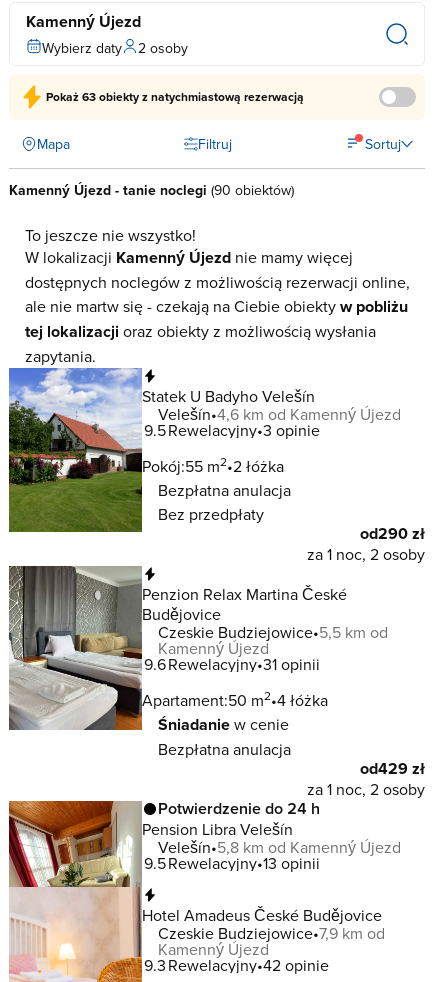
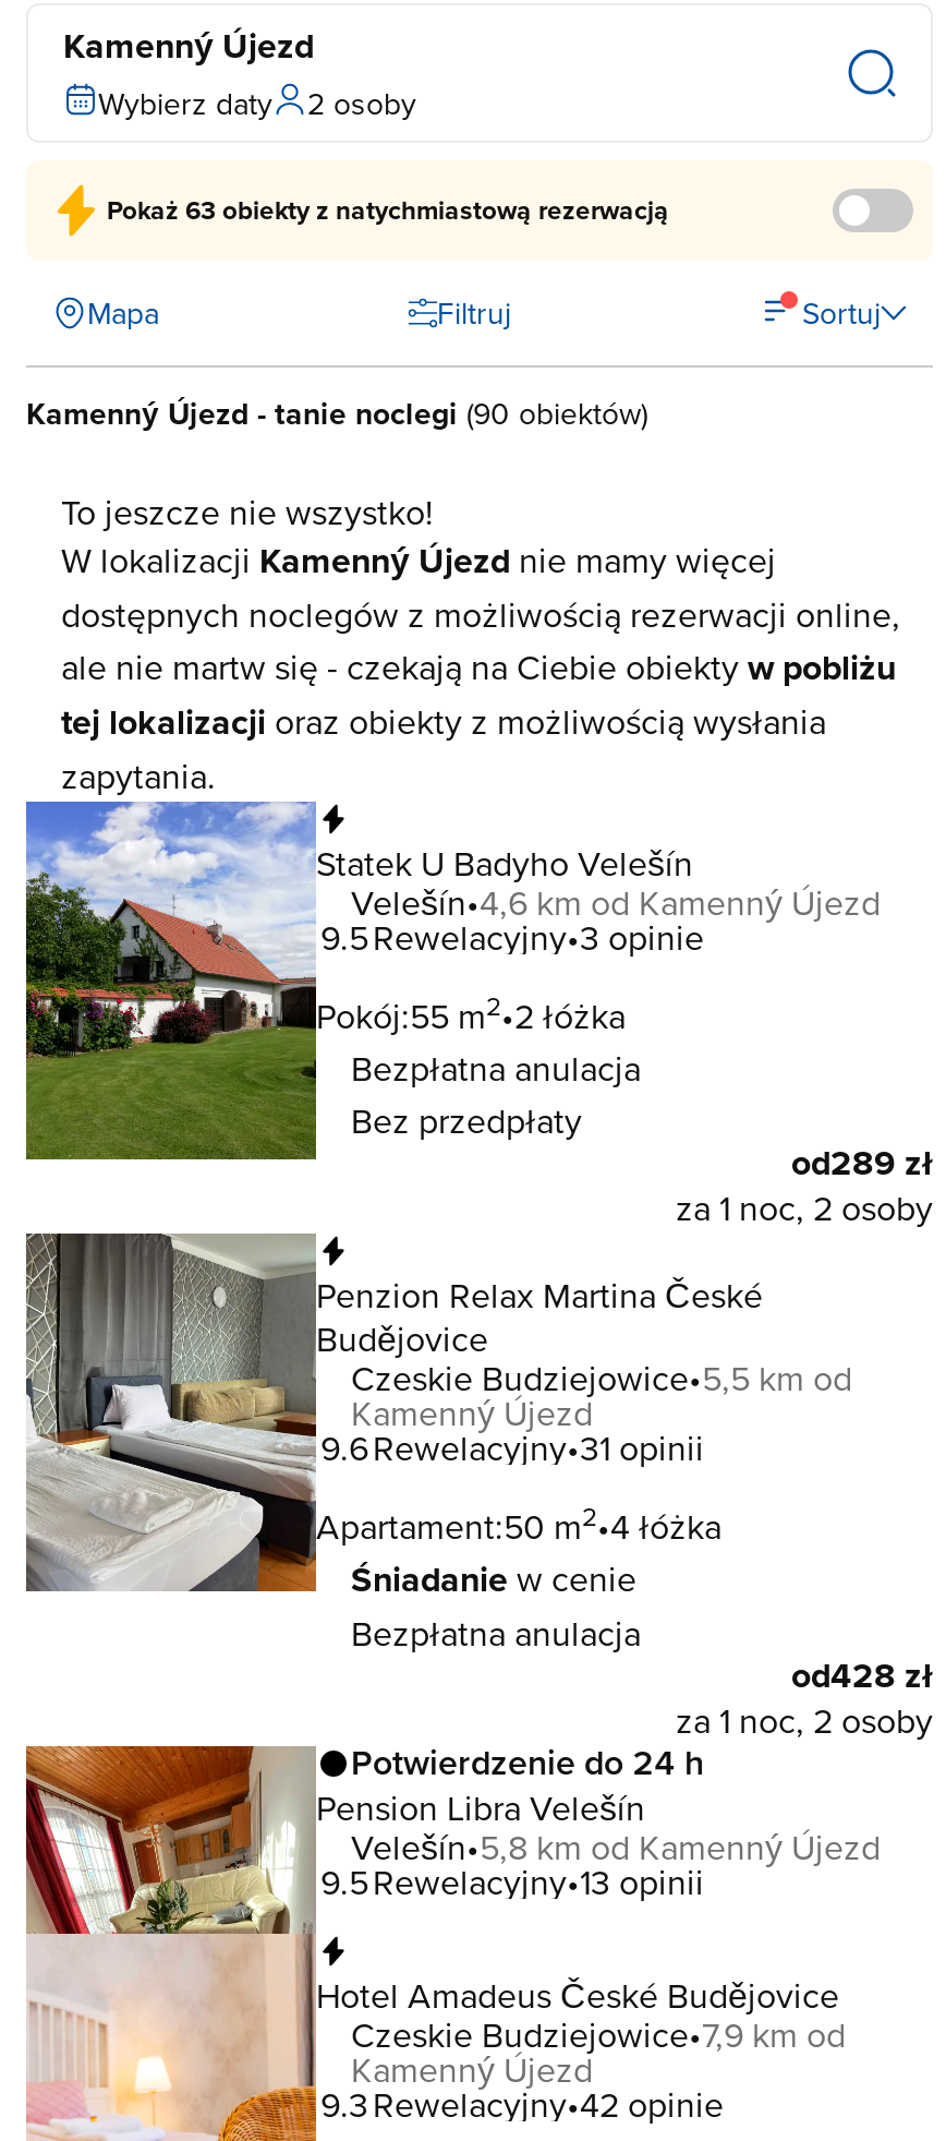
[360,522,425,545] od290 zł -> [791,1138,933,1188] od289 zł
[360,757,425,780] od429 zł -> [791,1650,933,1700] od428 zł

